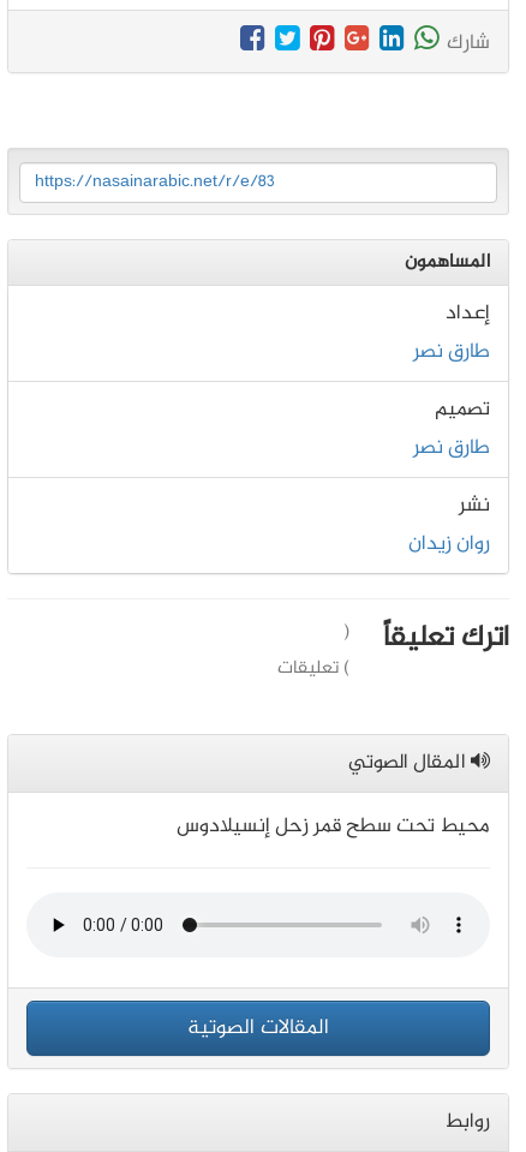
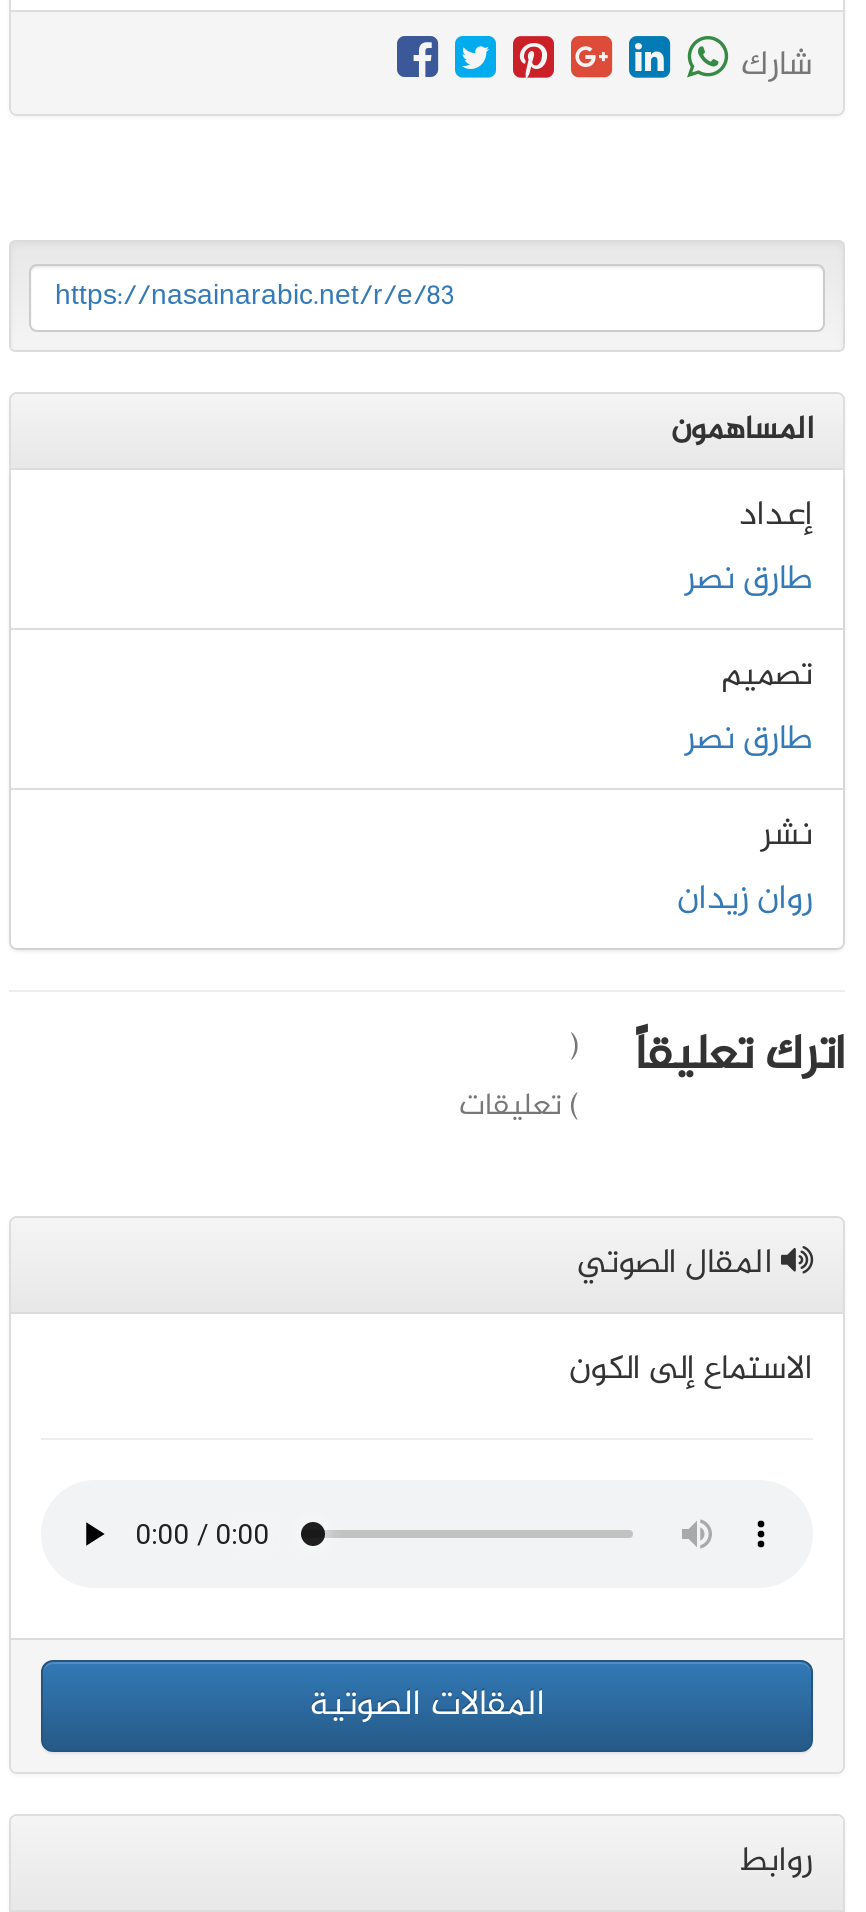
[177,810,490,843] محيط تحت سطح قمر زحل إنسيلادوس -> [569,1342,813,1398] الاستماع إلى الكون

